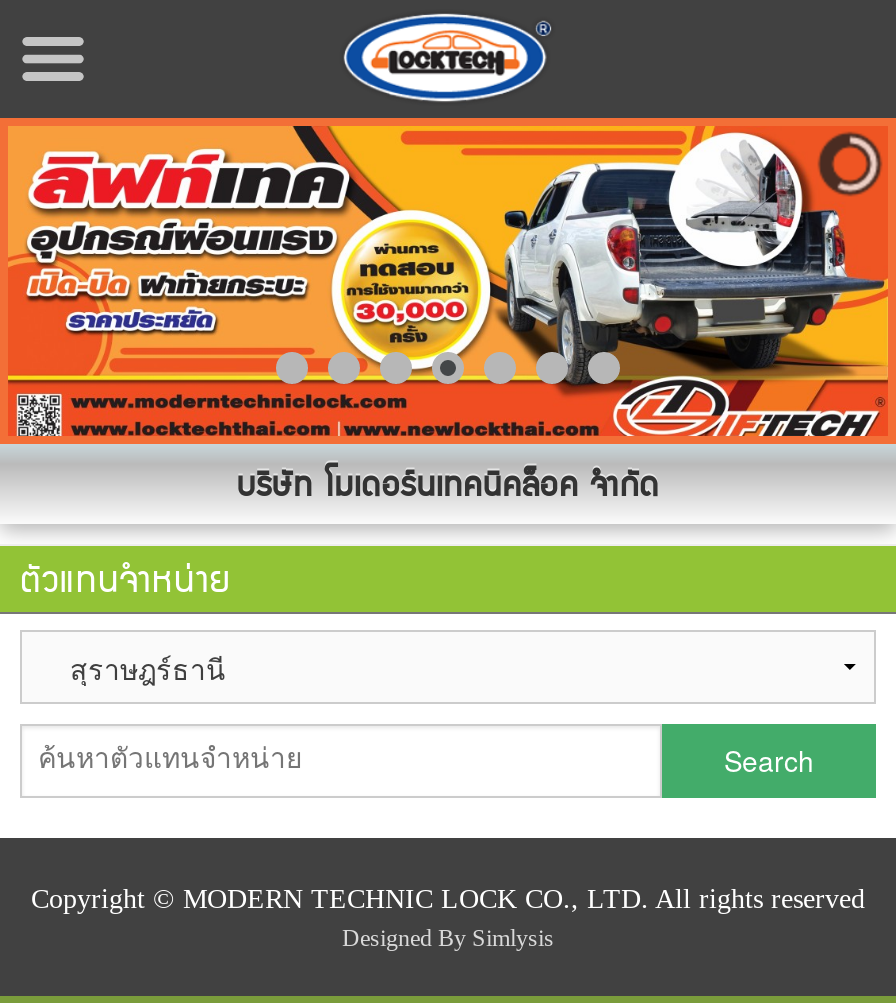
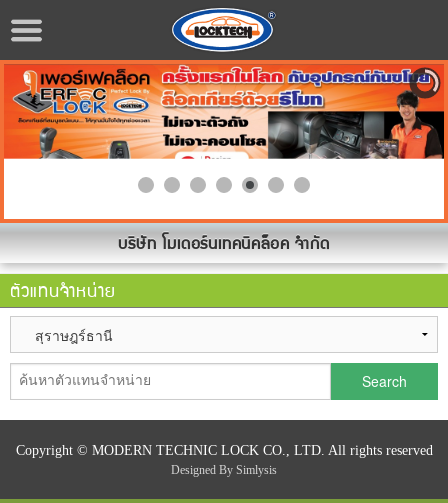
[8,124,890,438] [image] -> [3,64,445,220] [image]

